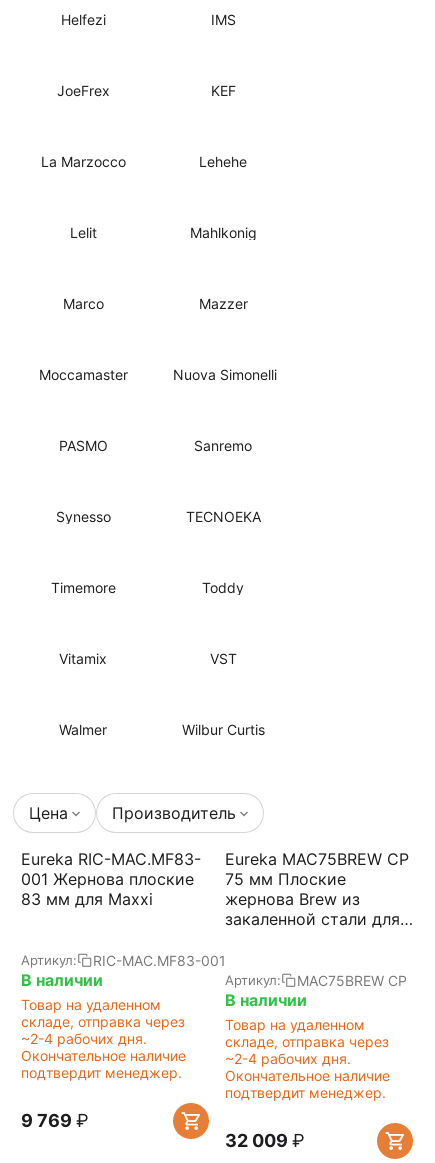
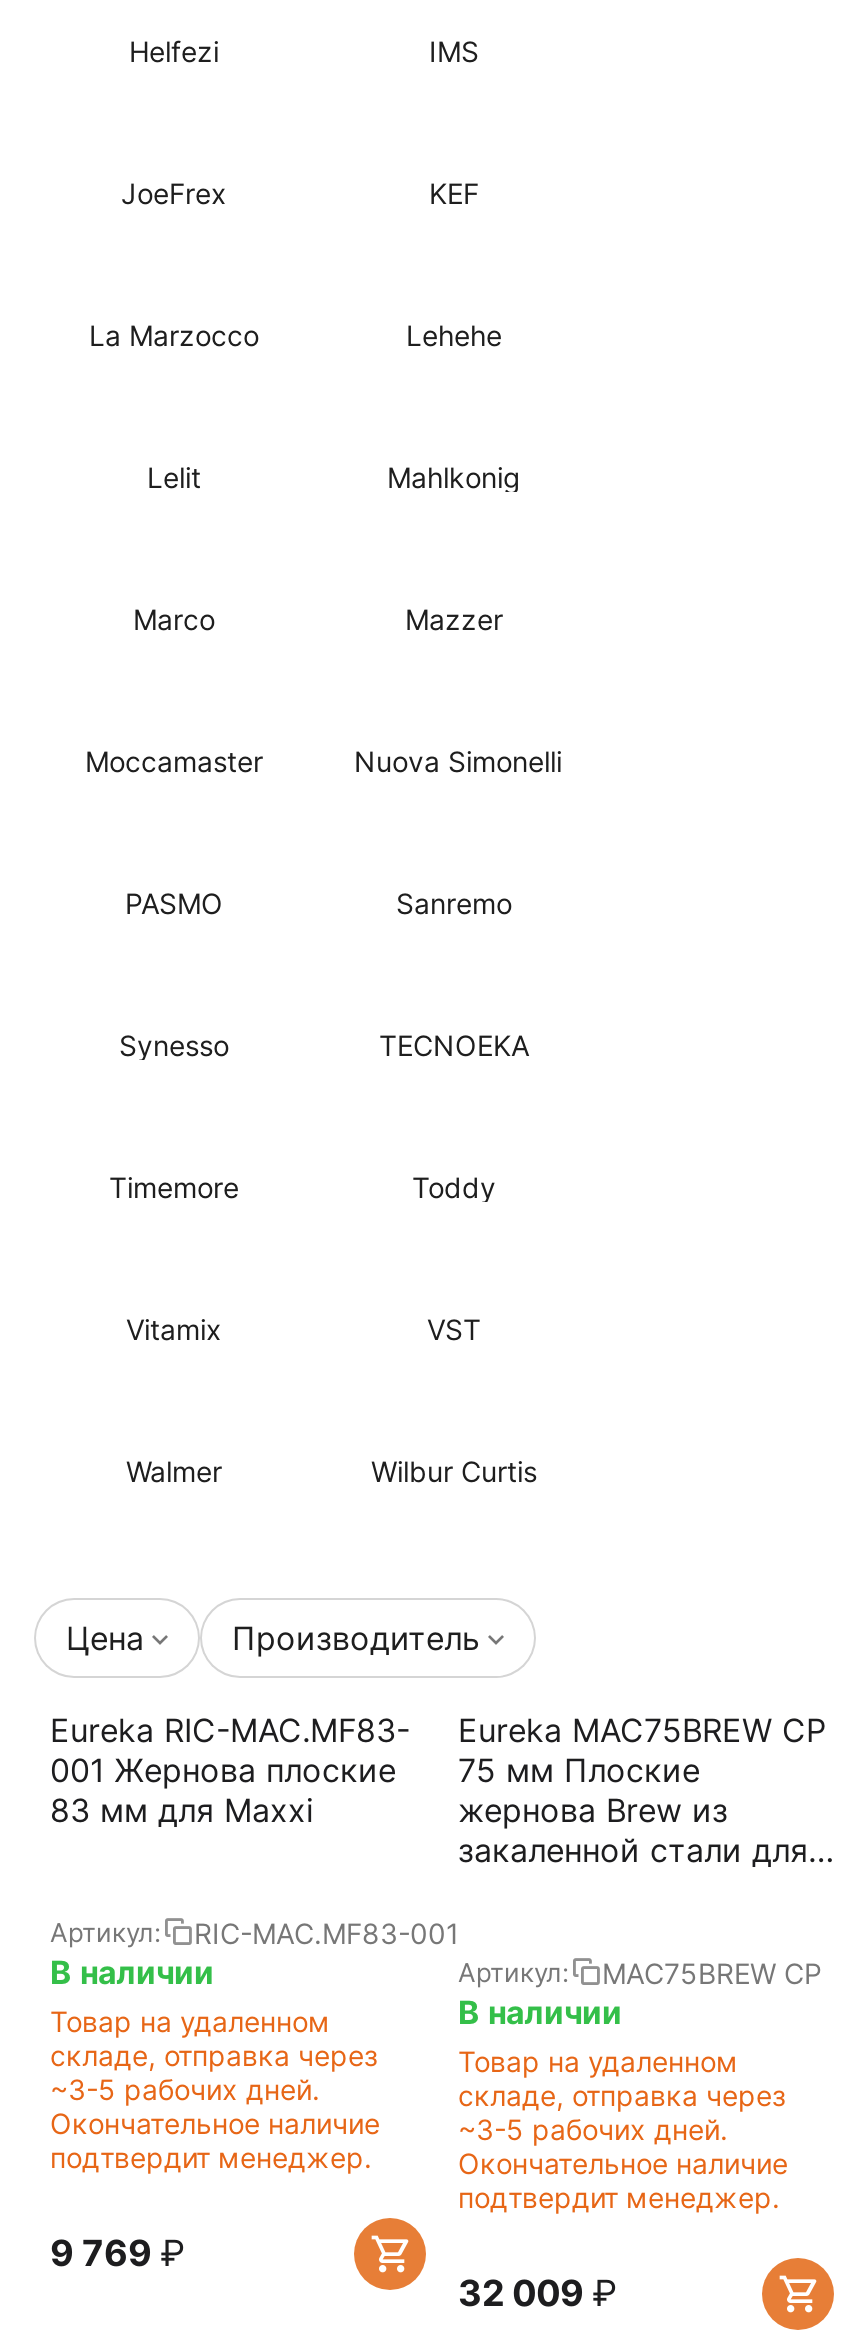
[21,1030,147,1047] ~2-4 рабочих дня. -> [50,2072,320,2106] ~3-5 рабочих дней.
[225,1050,351,1067] ~2-4 рабочих дня. -> [458,2112,728,2146] ~3-5 рабочих дней.

